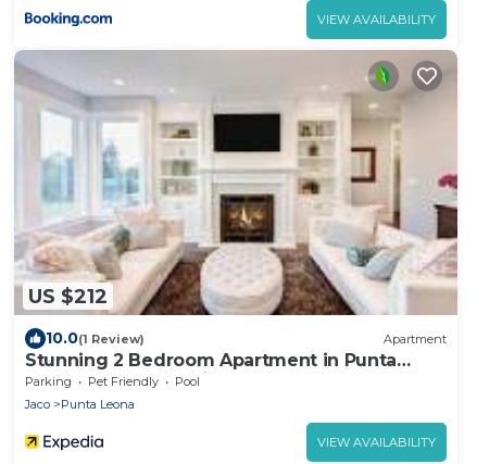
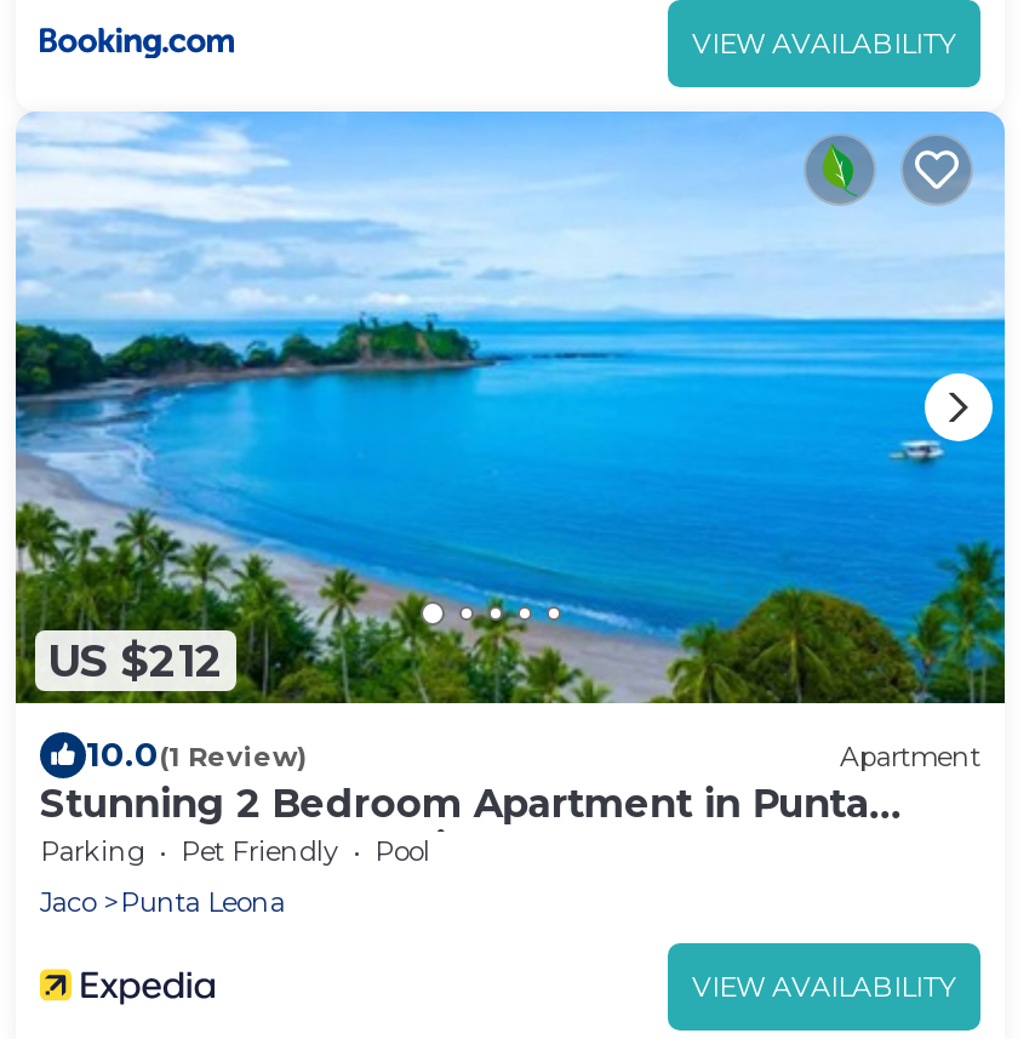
[14,50,459,316] [image] -> [13,109,1007,706] [image]

